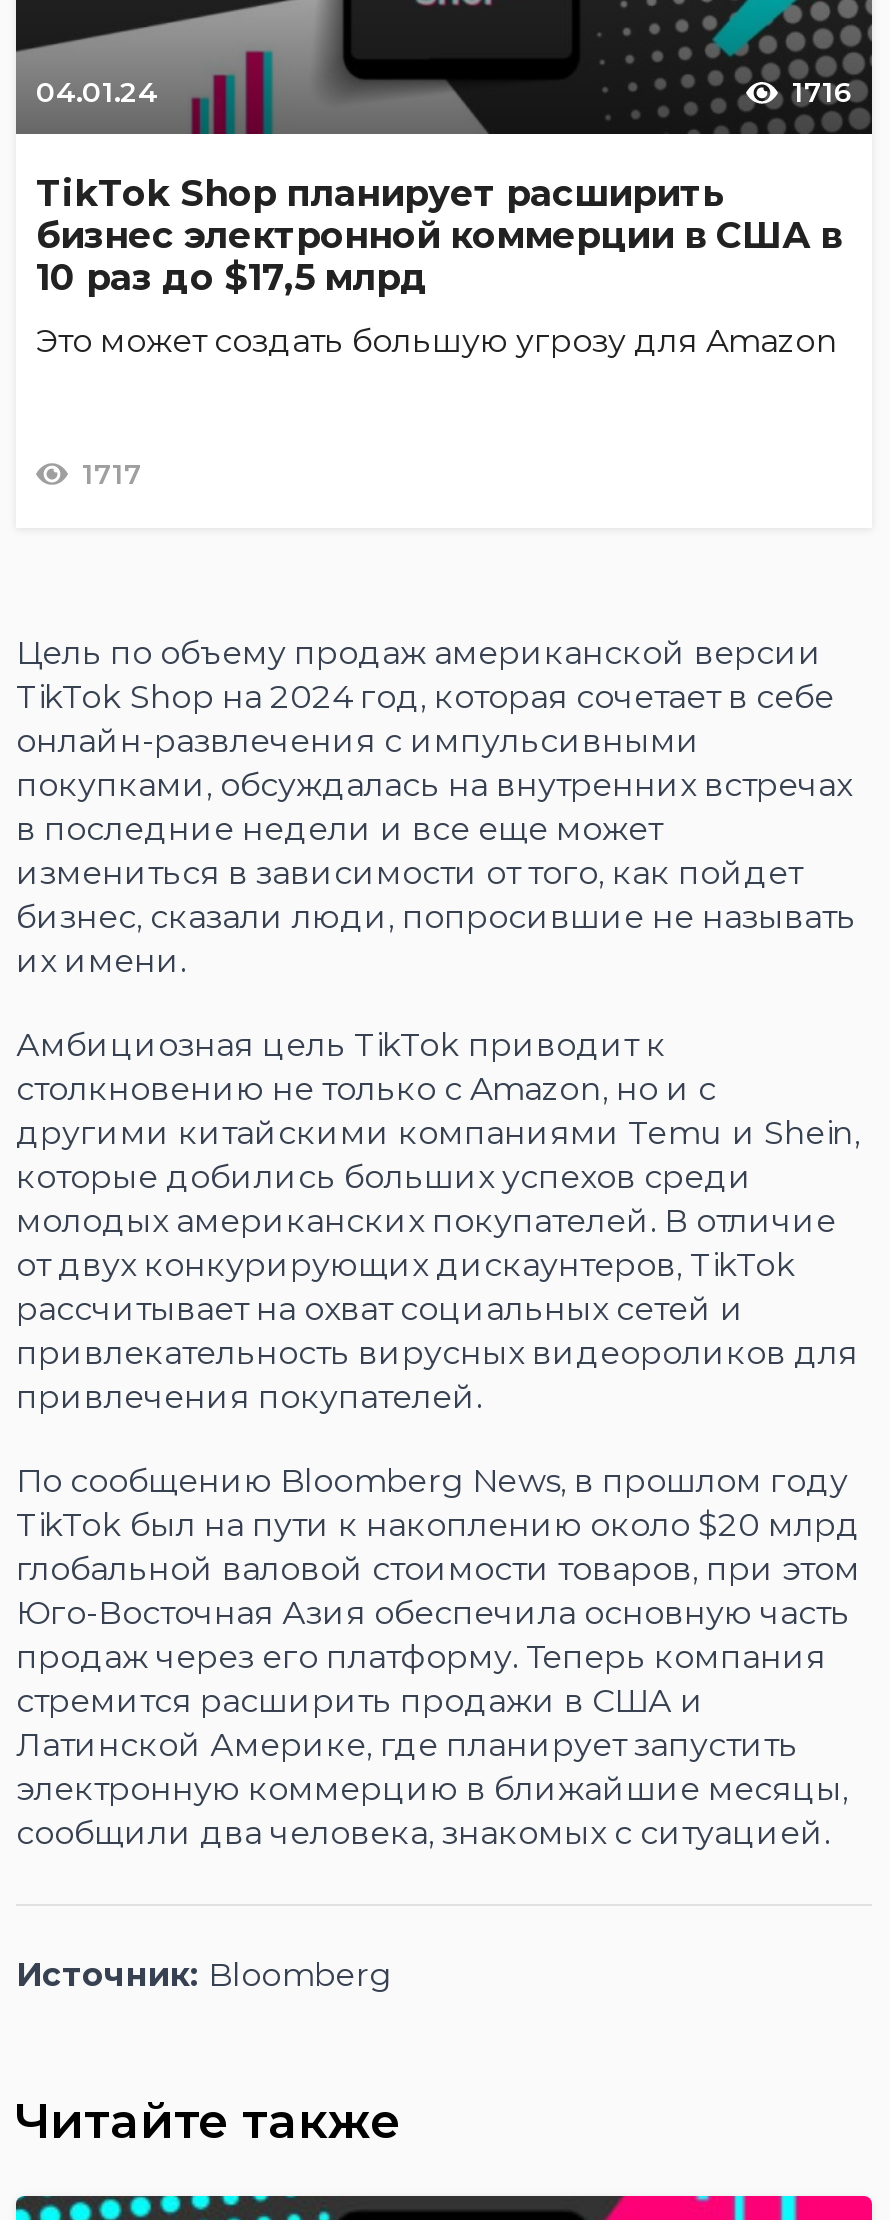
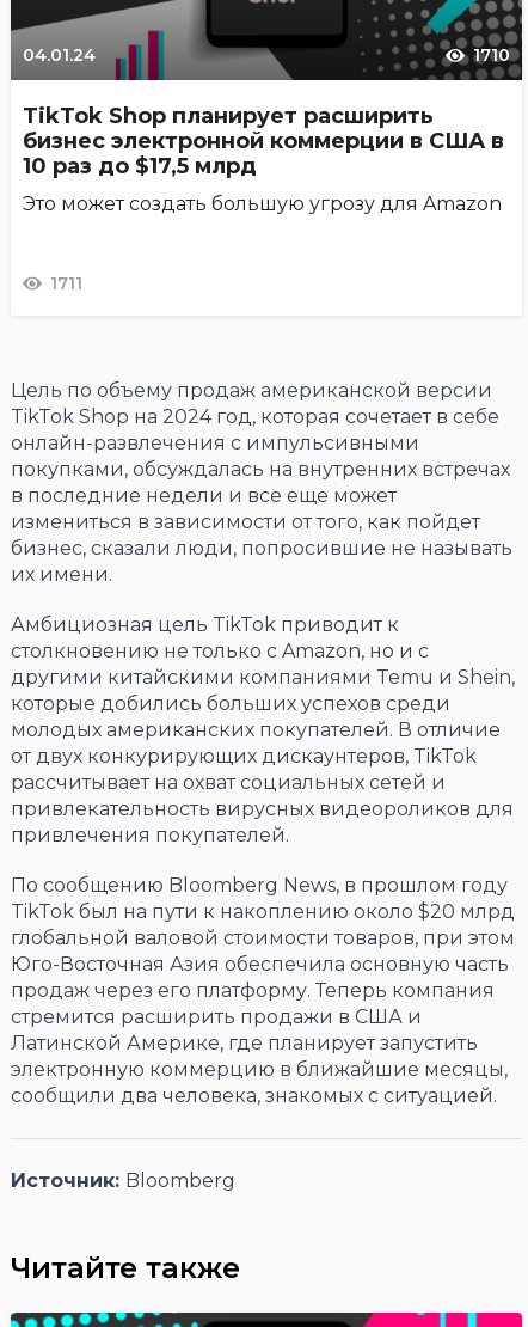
[792,75,852,111] 1716 -> [473,45,510,66] 1710
[82,457,142,493] 1717 -> [50,273,82,294] 1711

